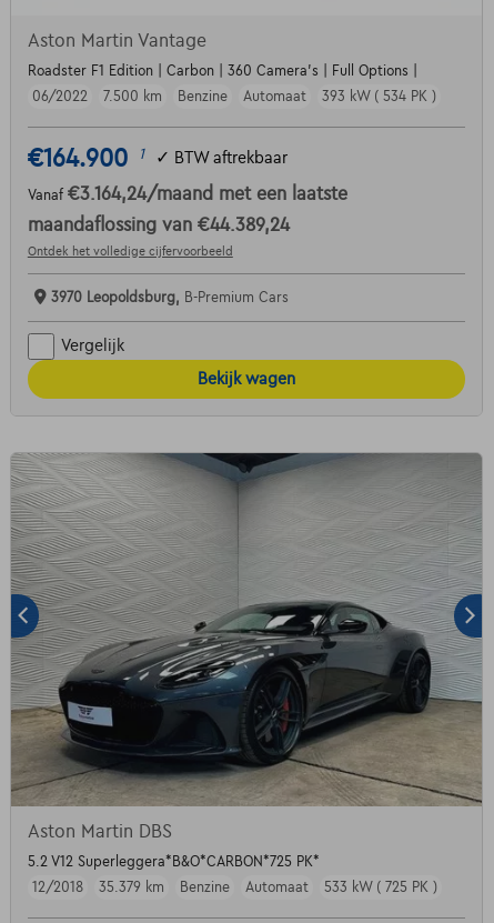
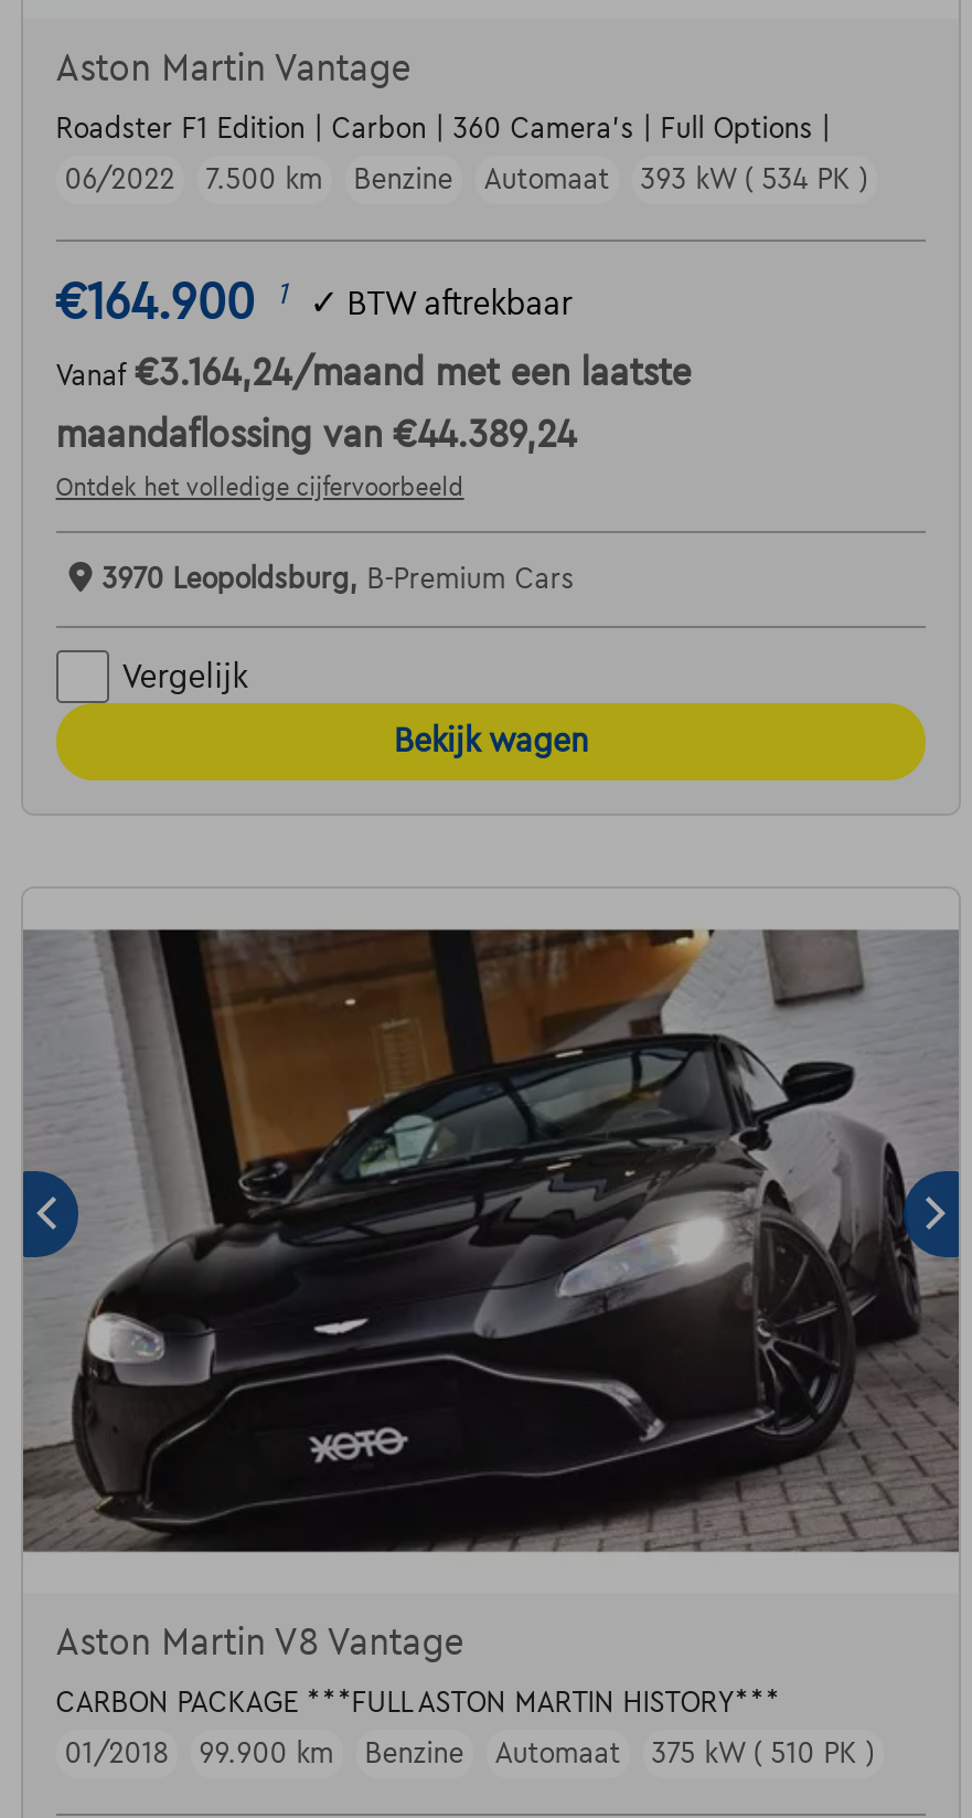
[10,452,483,842] [image] | Aston Martin DBS -> [23,890,959,1663] [image] | Aston Martin V8 Vantage
[28,854,319,870] 5.2 V12 Superleggera*B&O*CARBON*725 PK* -> [56,1687,780,1718] CARBON PACKAGE ***FULL ASTON MARTIN HISTORY***
[32,880,164,895] 12/2018 | 35.379 km -> [65,1738,334,1769] 01/2018 | 99.900 km
[324,880,437,895] 533 kW ( 725 PK ) -> [652,1738,874,1769] 375 kW ( 510 PK )

